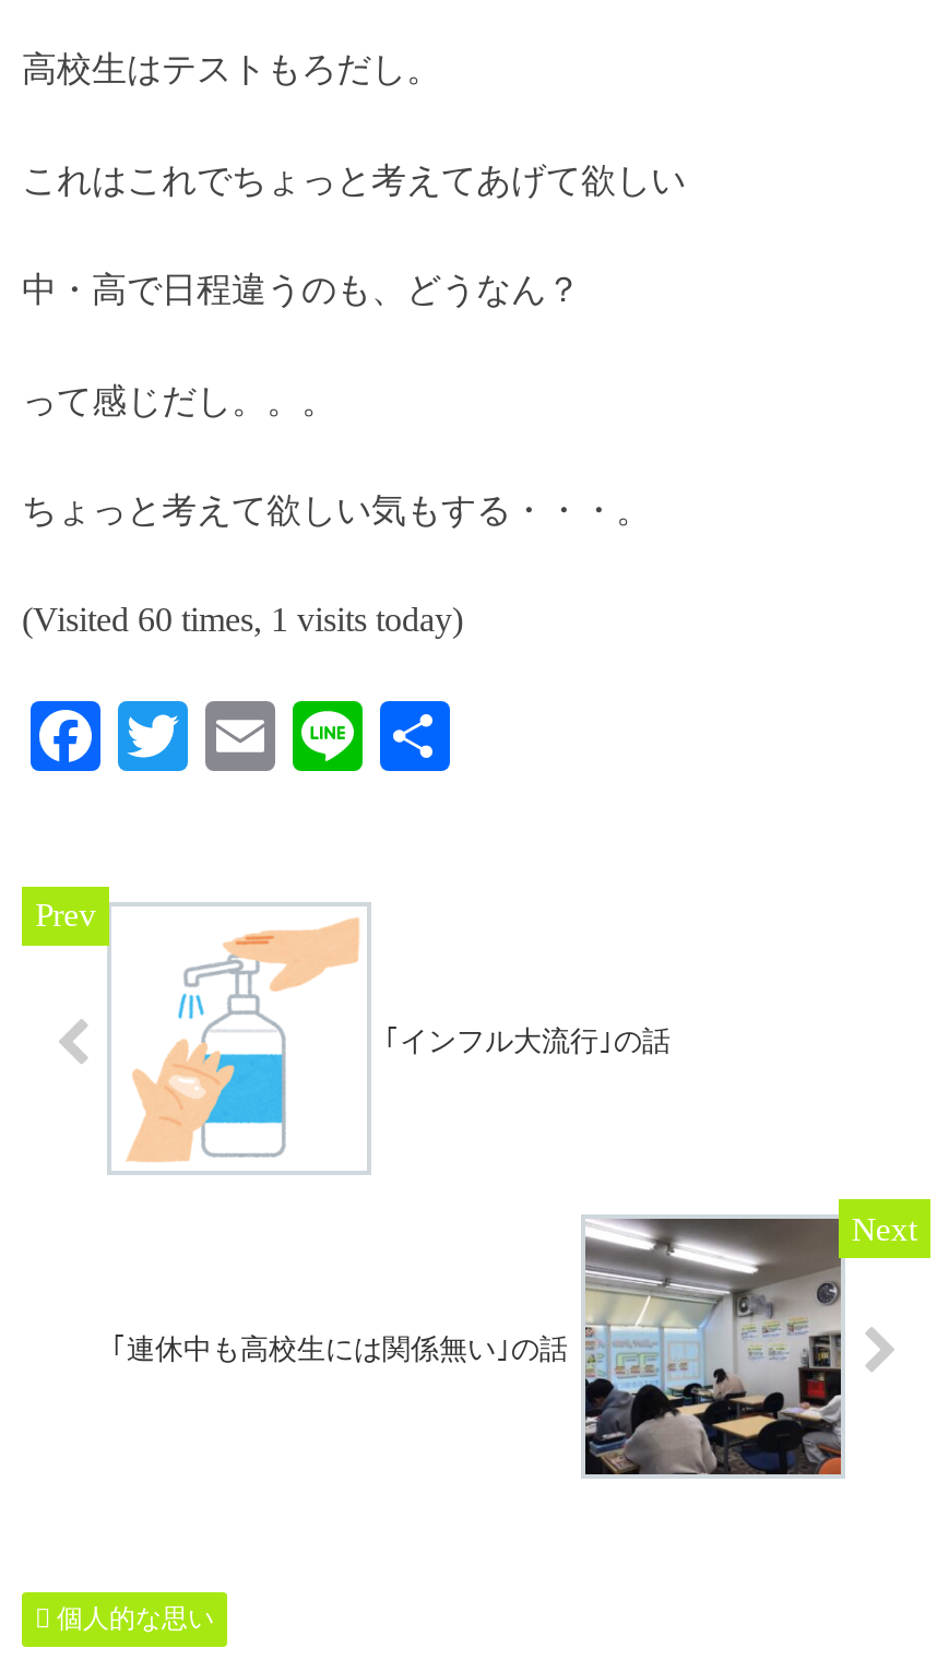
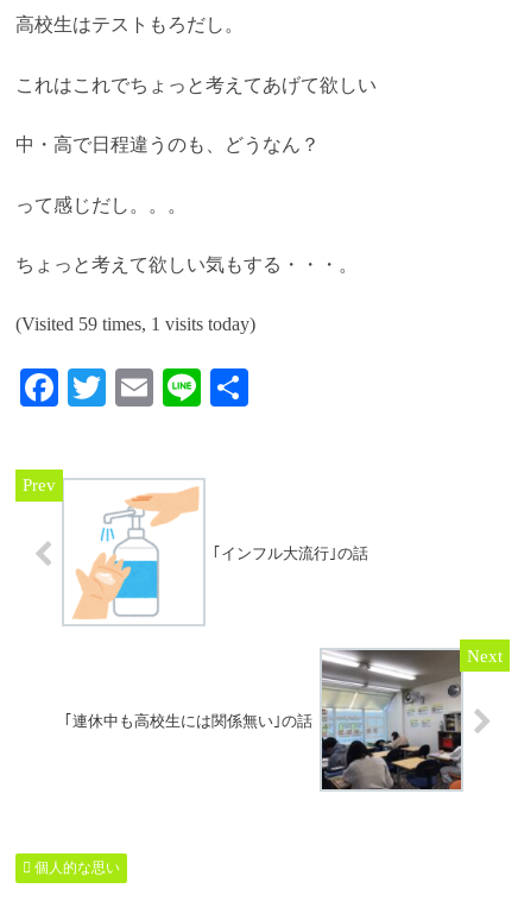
[22,601,463,638] (Visited 60 times, 1 visits today) -> [15,314,255,334] (Visited 59 times, 1 visits today)

